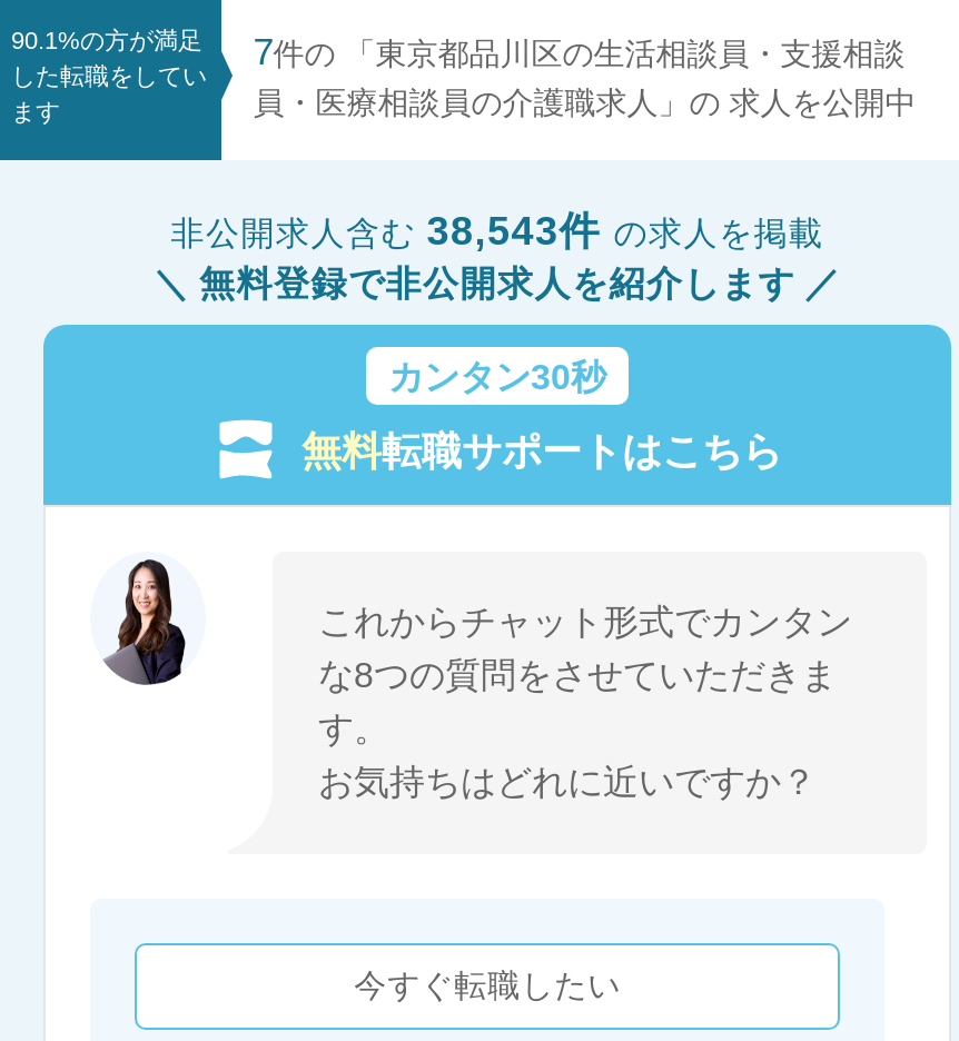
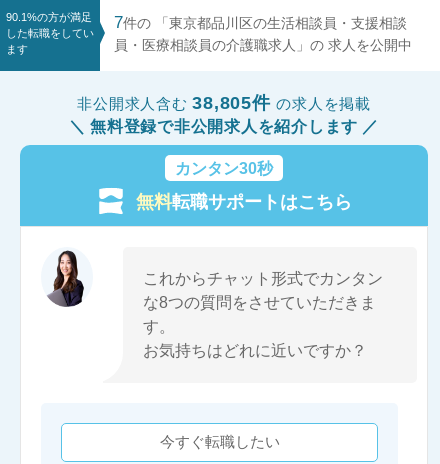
[171,208,824,252] 非公開求人含む38,543件の求人を掲載 -> [77,92,371,112] 非公開求人含む38,805件の求人を掲載

